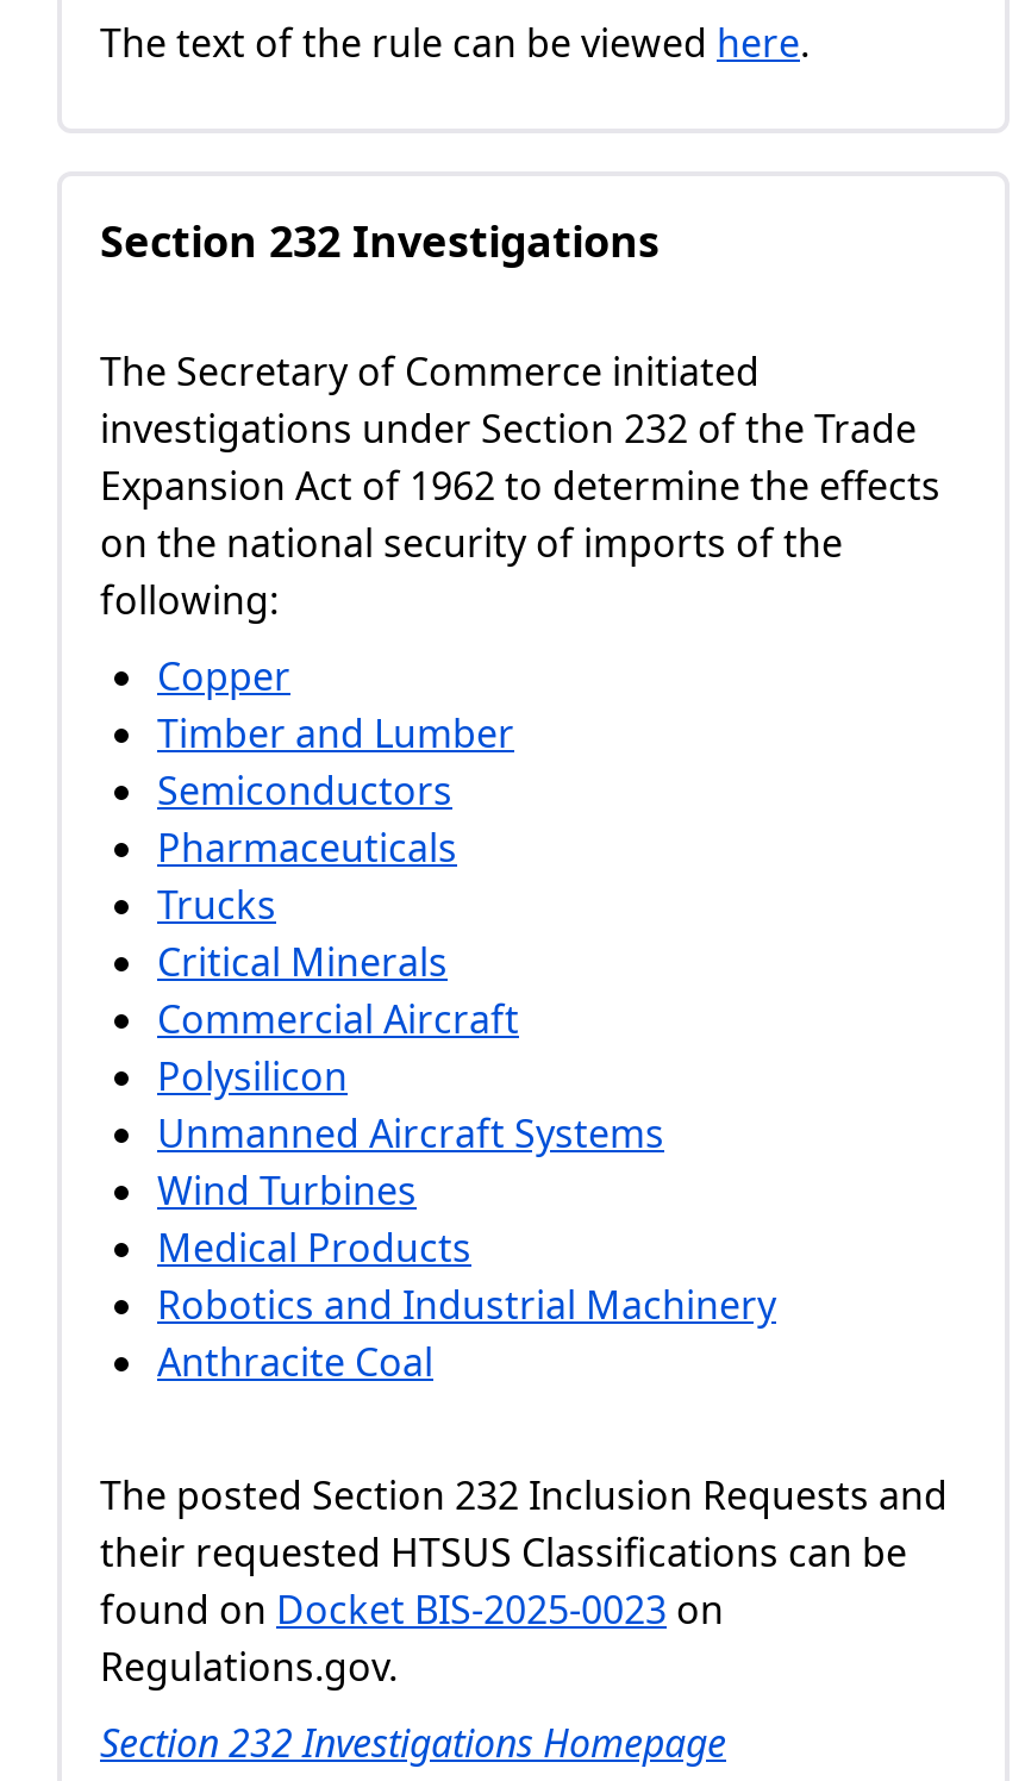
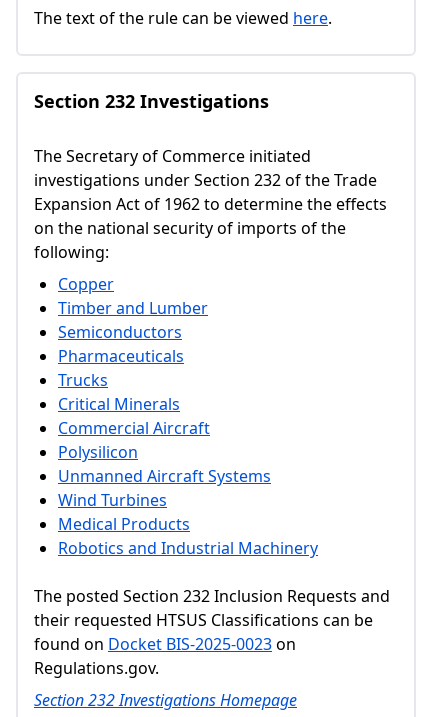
[157,1336,433,1388] Anthracite Coal -> none

